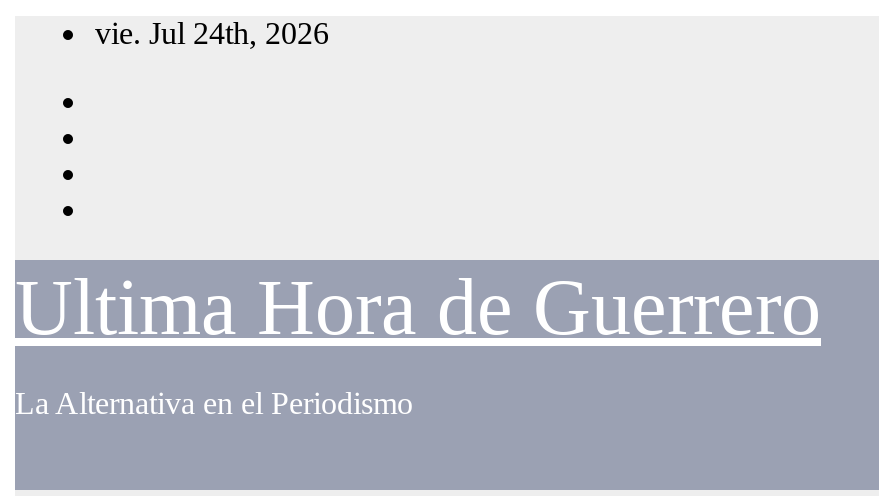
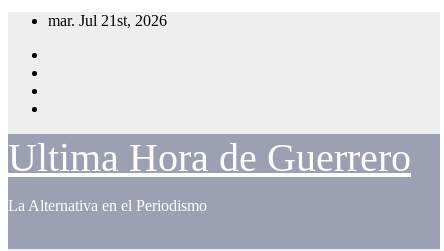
[95,16,329,50] vie. Jul 24th, 2026 -> [48,12,167,29] mar. Jul 21st, 2026

